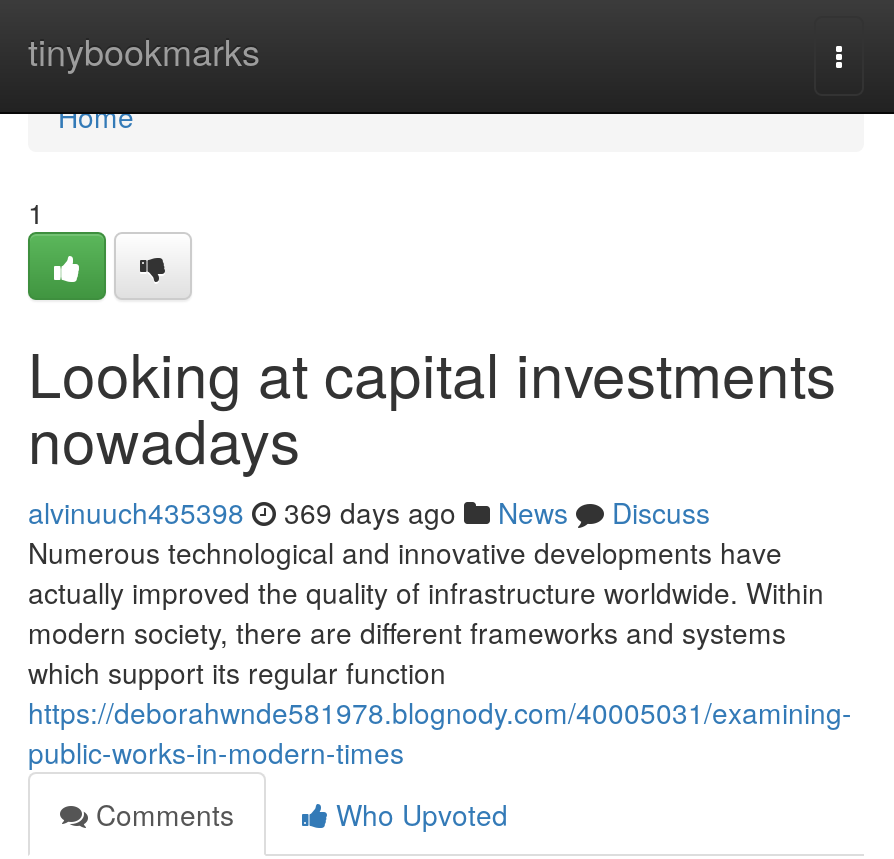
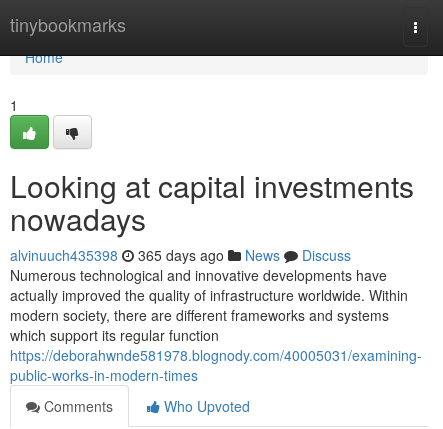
[28,492,710,532] alvinuuch435398 369 days ago News Discuss -> [10,245,351,265] alvinuuch435398 365 days ago News Discuss

